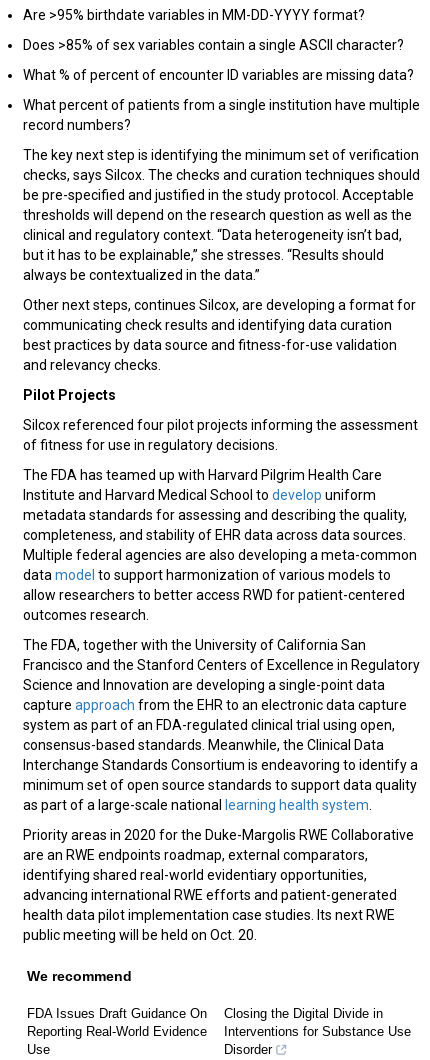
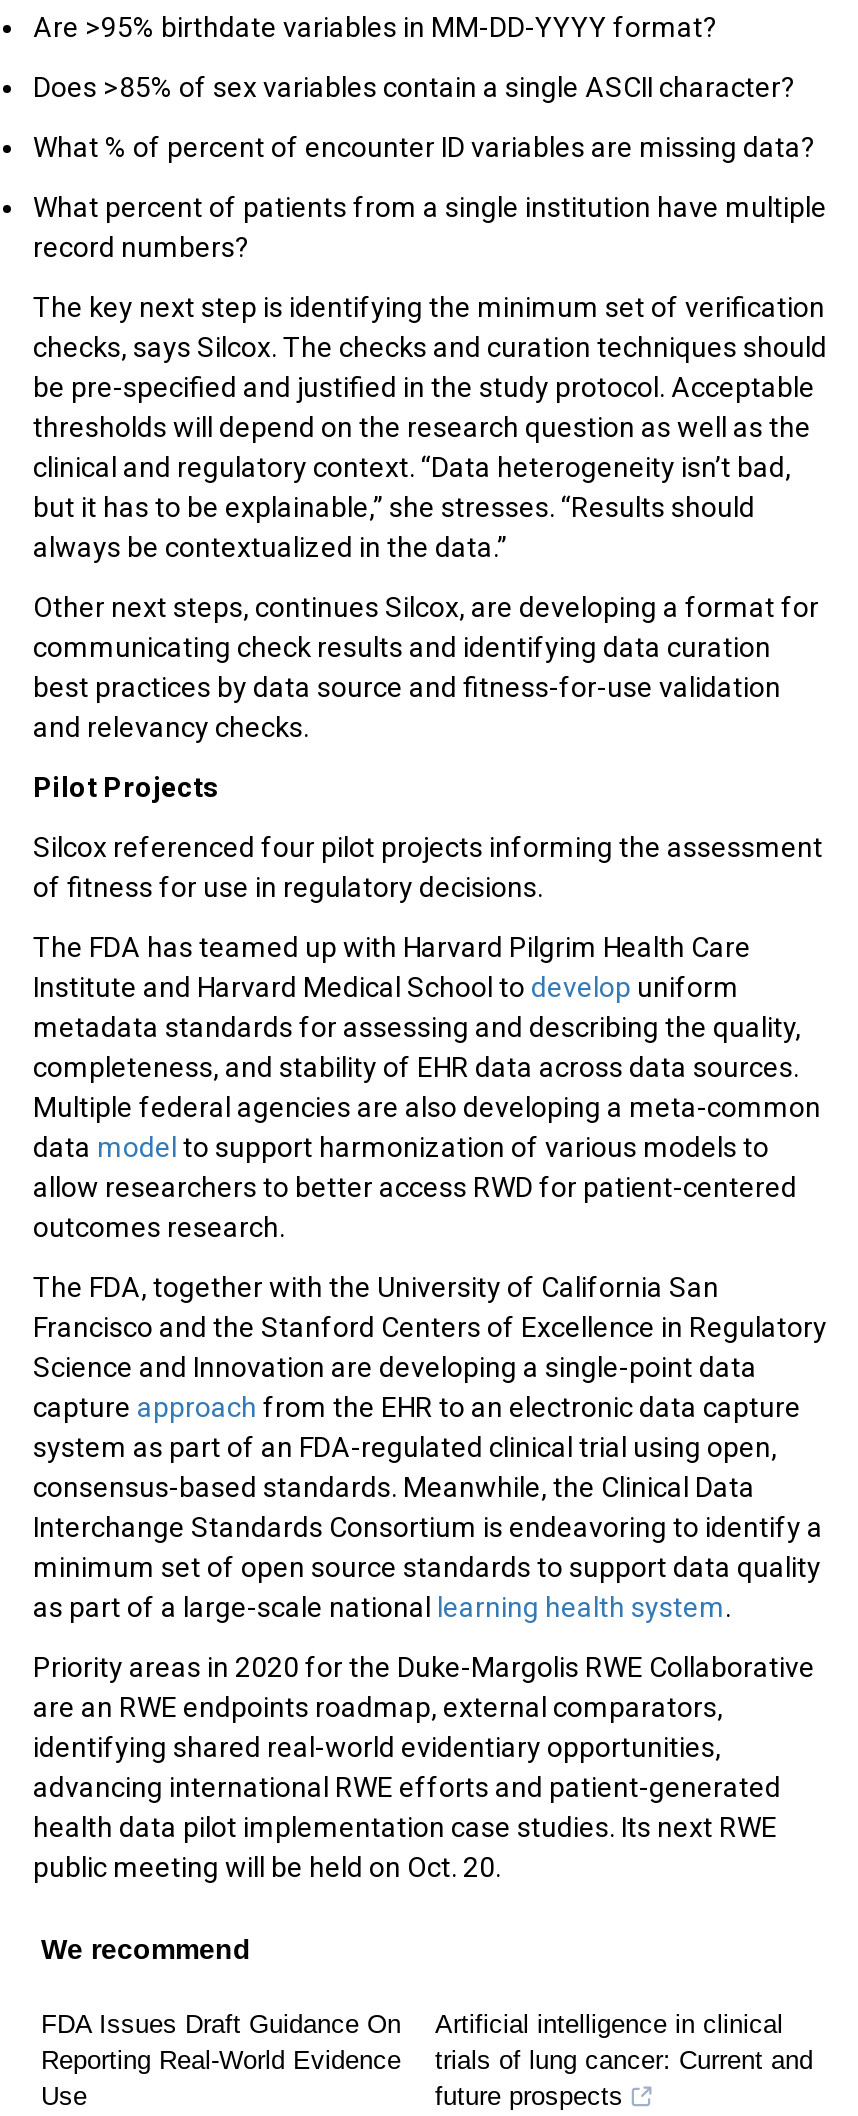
[224,1006,411,1057] Closing the Digital Divide in | Interventions for Substance Use | Disorder -> [435,2009,813,2111] Artificial intelligence in clinical | trials of lung cancer: Current and | future prospects

